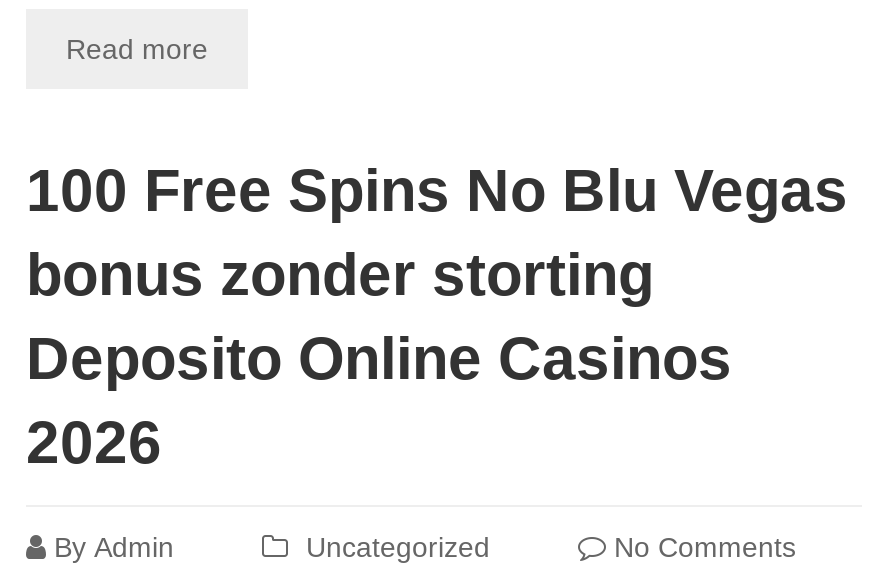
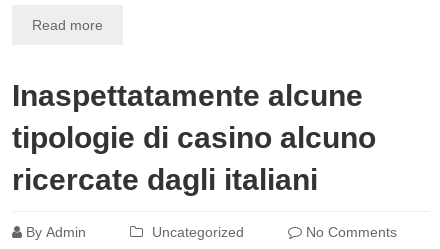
[26,157,848,475] 100 Free Spins No Blu Vegas | bonus zonder storting | Deposito Online Casinos | 2026 -> [12,79,376,196] Inaspettatamente alcune | tipologie di casino alcuno | ricercate dagli italiani

